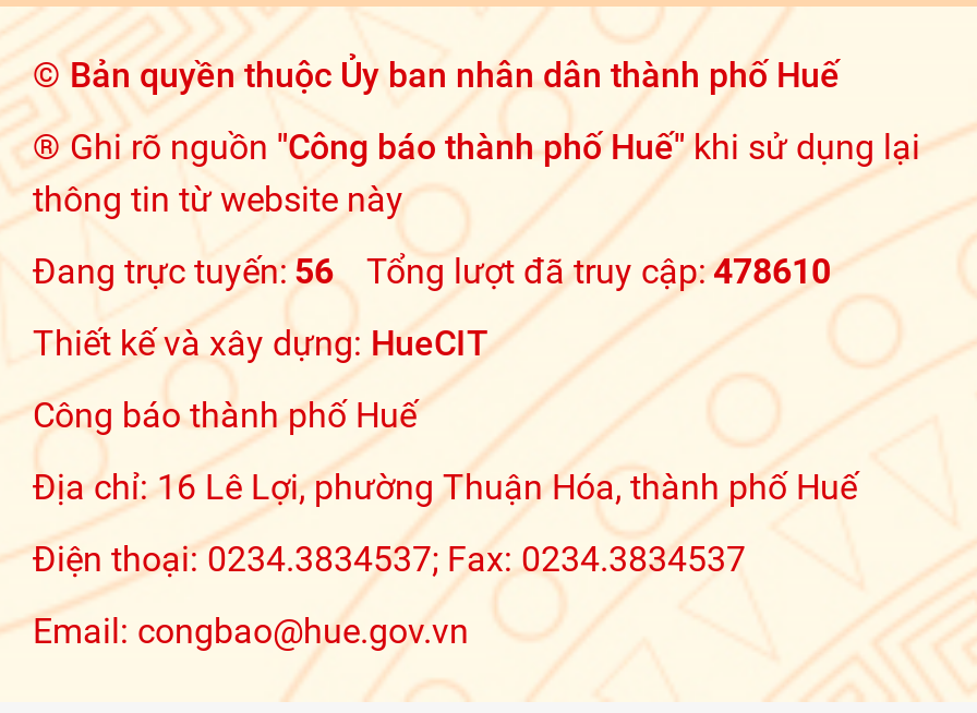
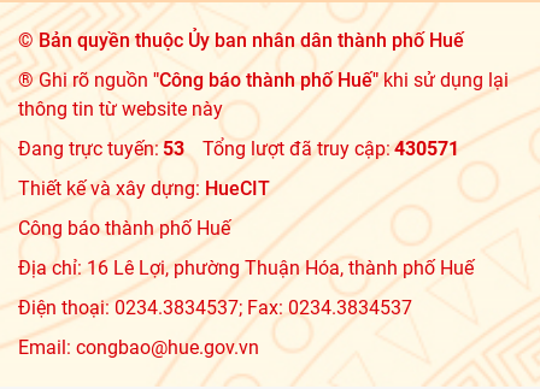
[33,250,334,291] Đang trực tuyến: 56 -> [18,137,184,160] Đang trực tuyến: 53
[366,250,831,291] Tổng lượt đã truy cập: 478610 -> [202,137,459,160] Tổng lượt đã truy cập: 430571

